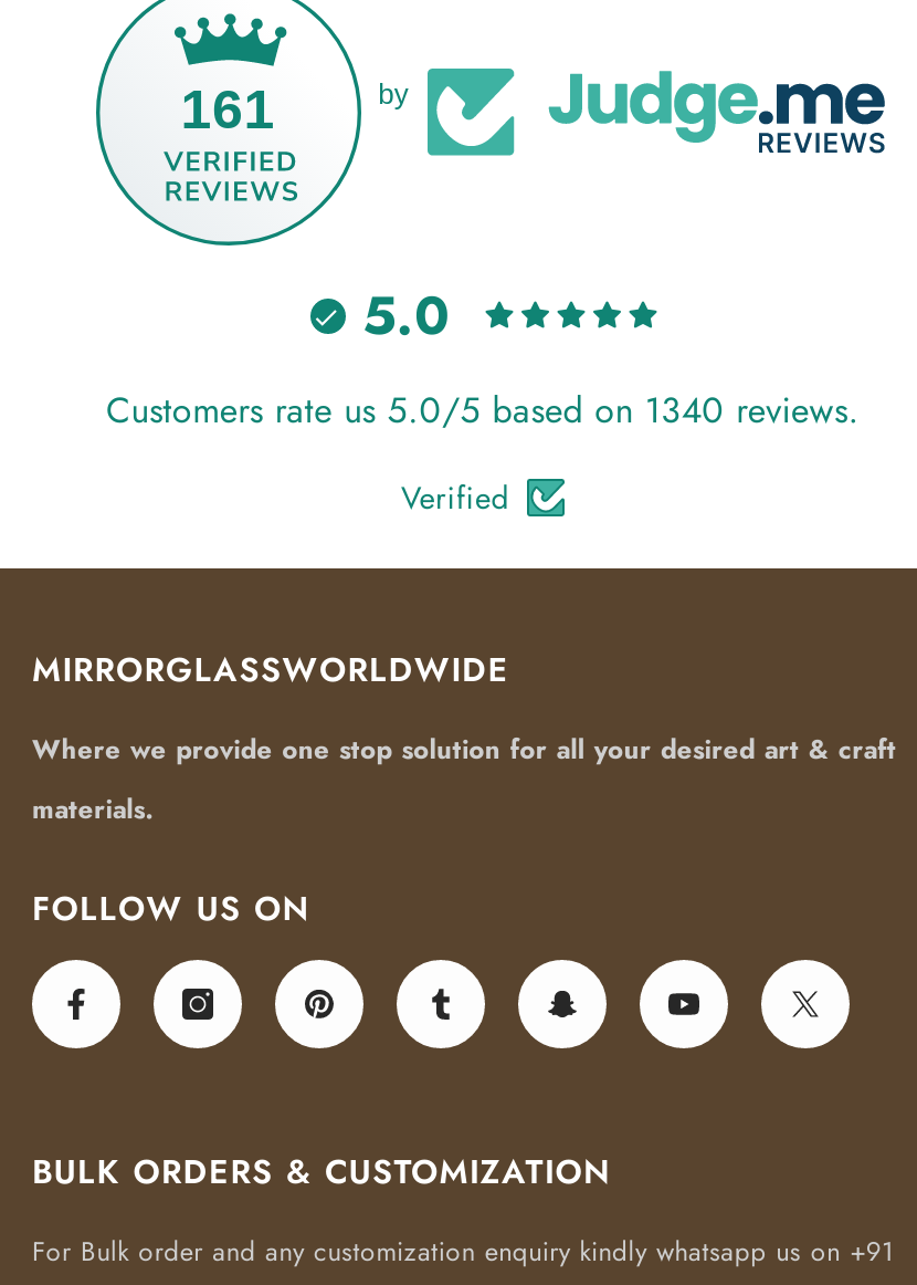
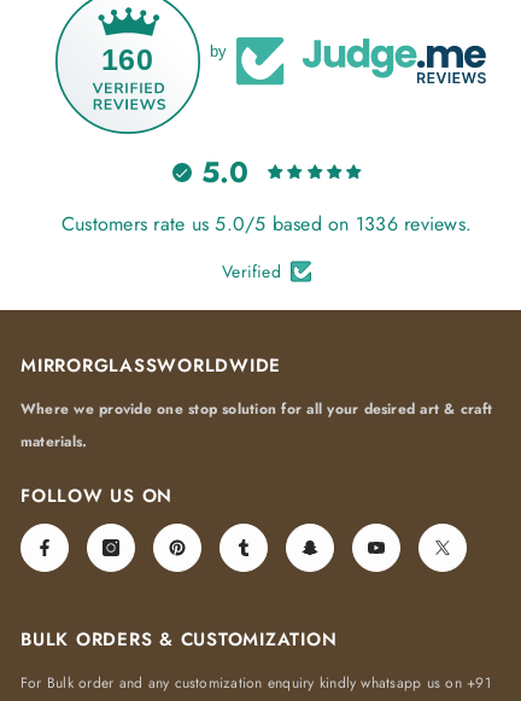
[181,77,275,138] 161 -> [102,42,153,76] 160
[106,384,860,435] Customers rate us 5.0/5 based on 1340 reviews. -> [62,209,472,237] Customers rate us 5.0/5 based on 1336 reviews.

